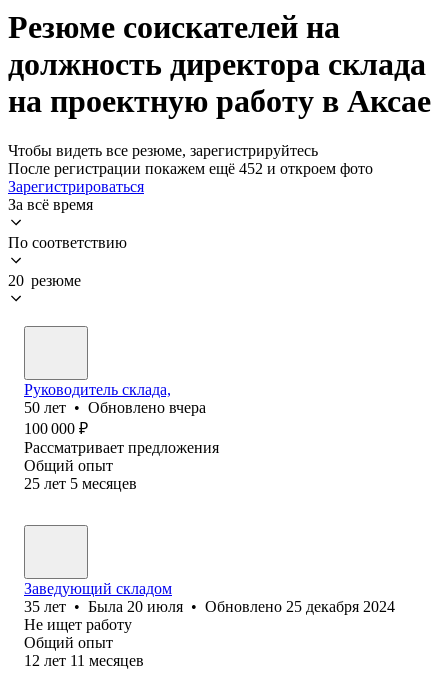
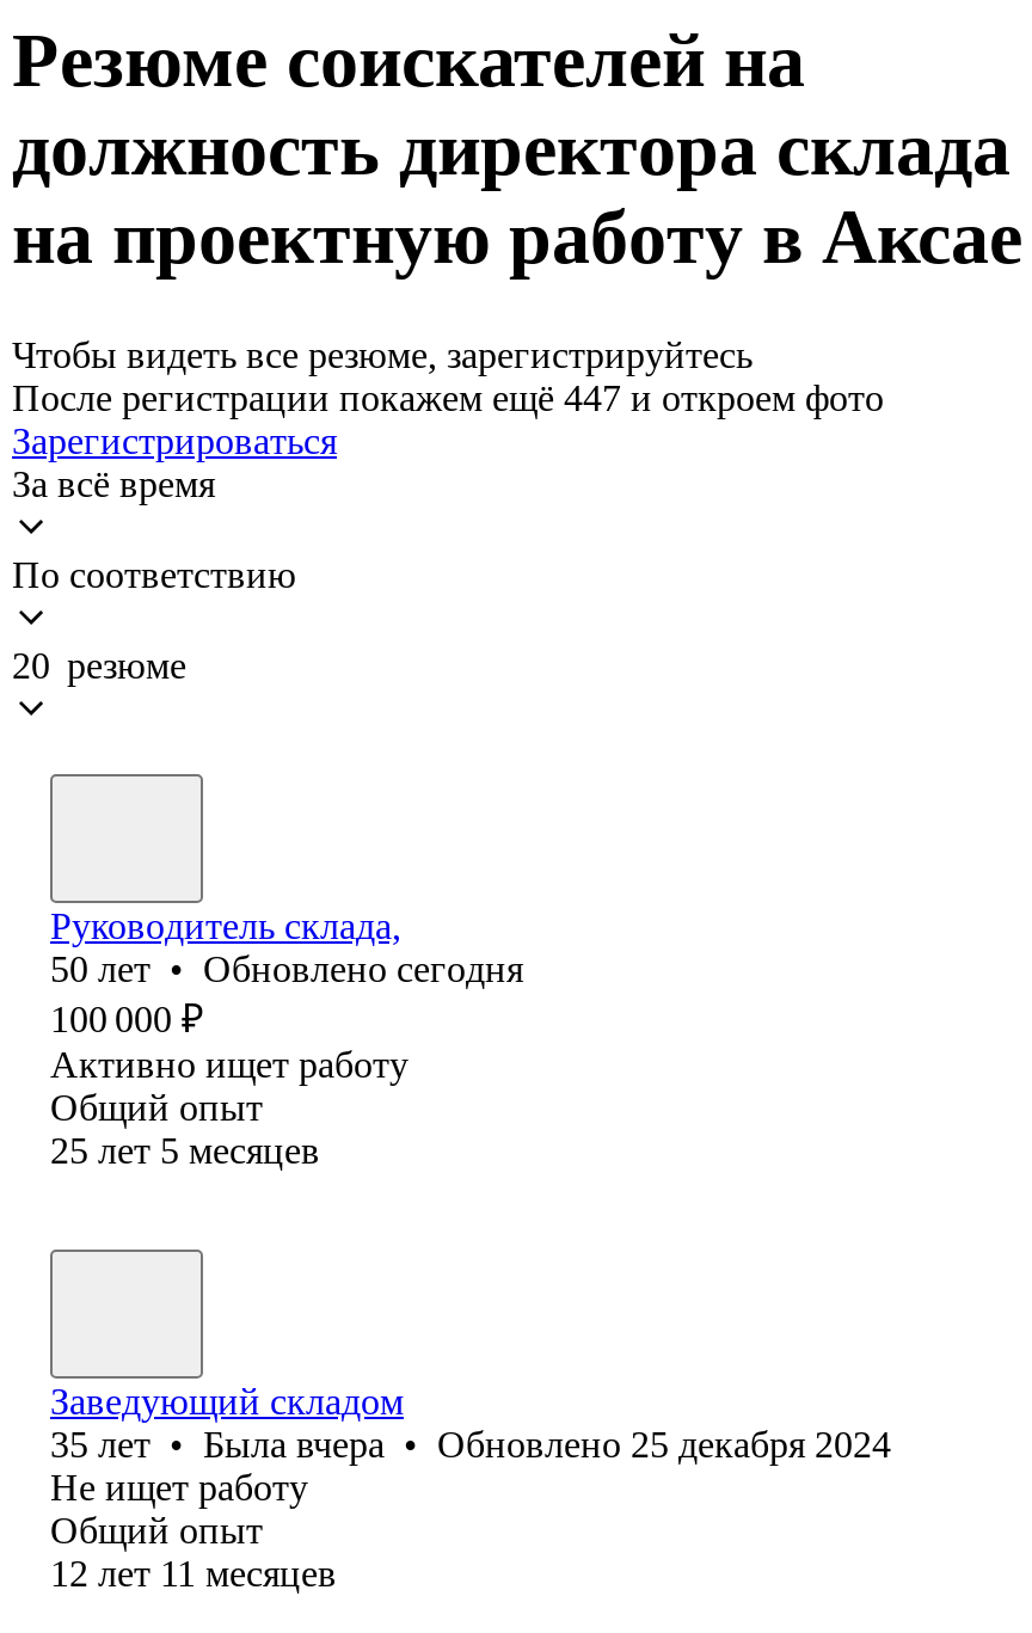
[8,160,373,177] После регистрации покажем ещё 452 и откроем фото -> [12,377,884,418] После регистрации покажем ещё 447 и откроем фото
[24,399,206,416] 50 лет • Обновлено вчера -> [50,948,523,989] 50 лет • Обновлено сегодня
[24,439,219,456] Рассматривает предложения -> [50,1044,408,1084] Активно ищет работу
[24,598,395,615] 35 лет • Была 20 июля • Обновлено 25 декабря 2024 -> [50,1424,891,1464] 35 лет • Была вчера • Обновлено 25 декабря 2024

